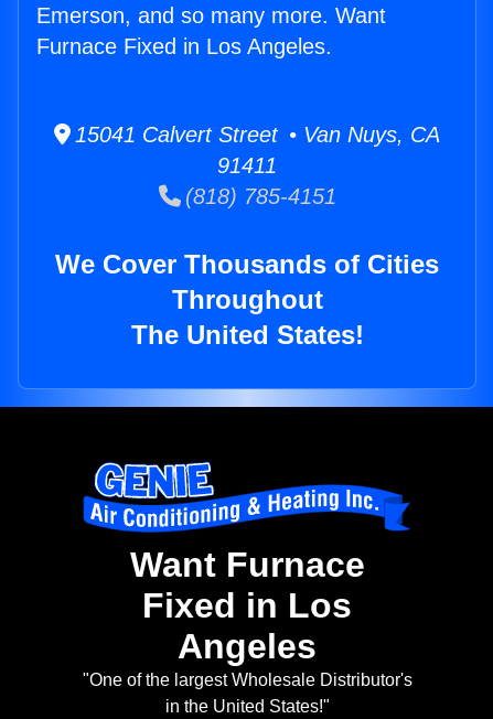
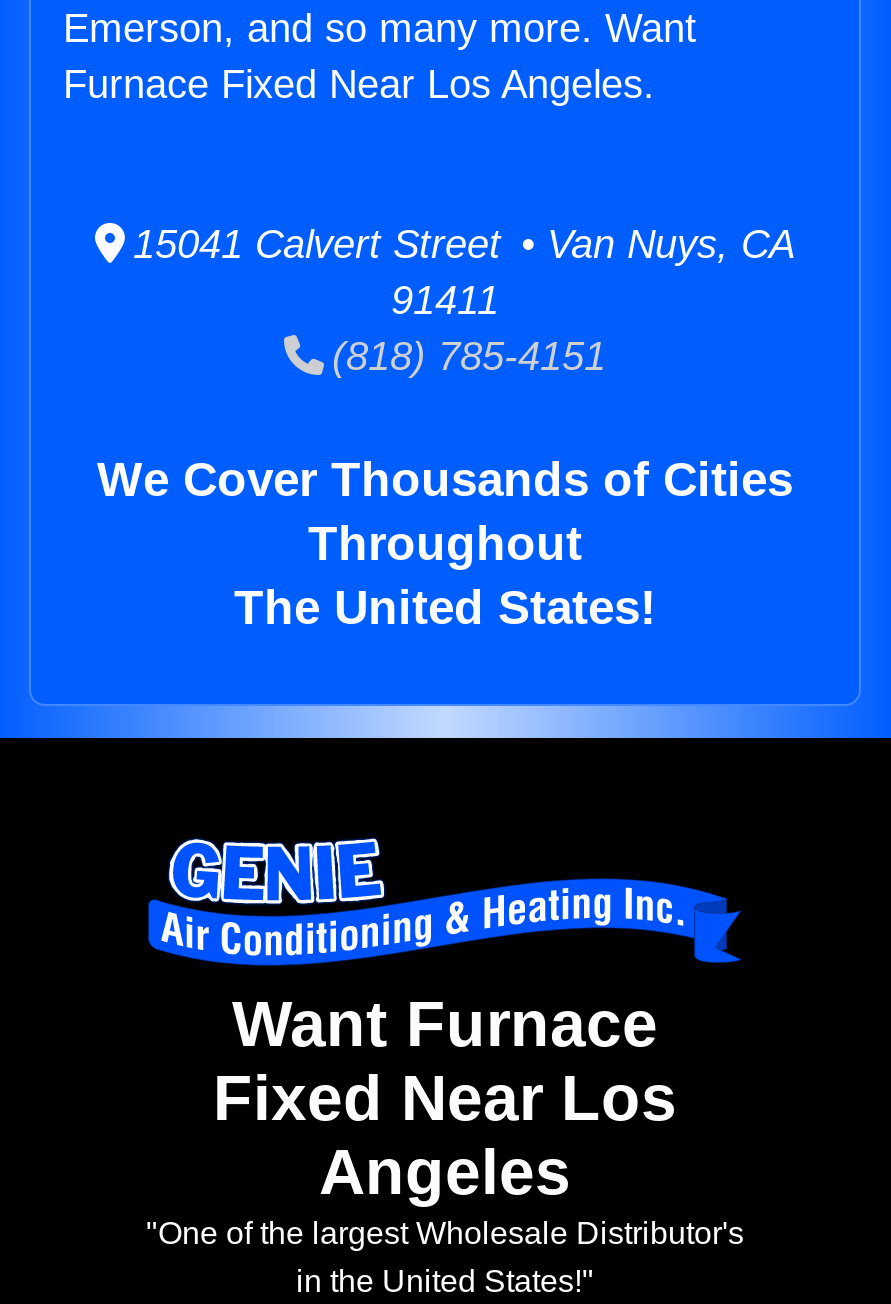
[36,34,332,59] Furnace Fixed in Los Angeles. -> [63,62,655,106] Furnace Fixed Near Los Angeles.
[142,586,352,626] Fixed in Los -> [213,1063,677,1135] Fixed Near Los

